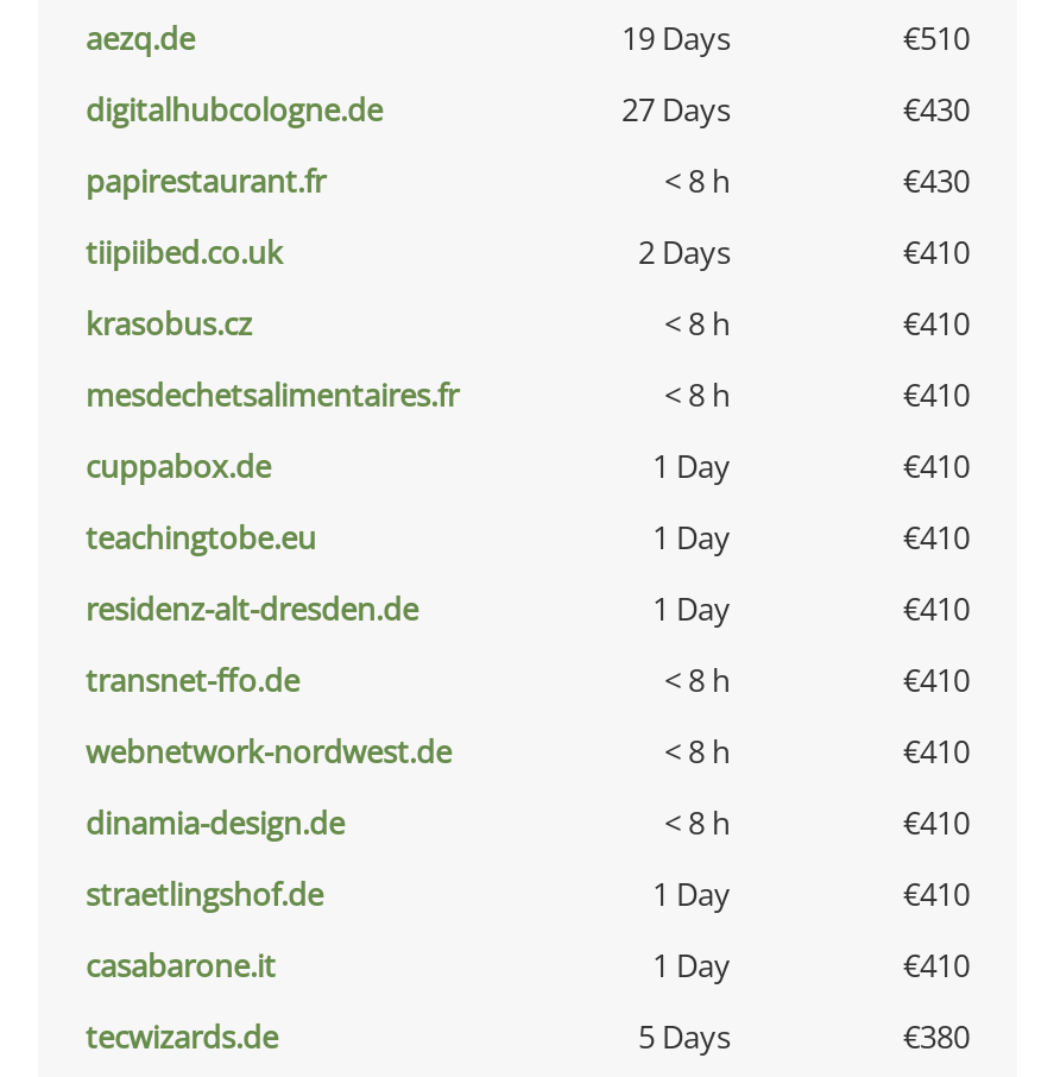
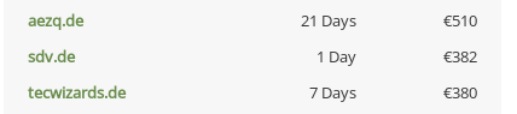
[621,17,731,60] 19 Days -> [300,10,356,31] 21 Days
[86,88,970,488] digitalhubcologne.de | 27 Days | €430 | papirestaurant.fr | < 8 h | €430 | tiipiibed.co.uk | 2 Days | €410 | krasobus.cz | < 8 h | €410 | mesdechetsalimentaires.fr | < 8 h | €410 | cuppabox.de -> [28,46,75,67] sdv.de
[86,445,970,987] €410 | teachingtobe.eu | 1 Day | €410 | residenz-alt-dresden.de | 1 Day | €410 | transnet-ffo.de | < 8 h | €410 | webnetwork-nordwest.de | < 8 h | €410 | dinamia-design.de | < 8 h | €410 | straetlingshof.de | 1 Day | €410 | casabarone.it | 1 Day | €410 -> [443,46,477,67] €382
[638,1016,731,1058] 5 Days -> [309,82,356,103] 7 Days

